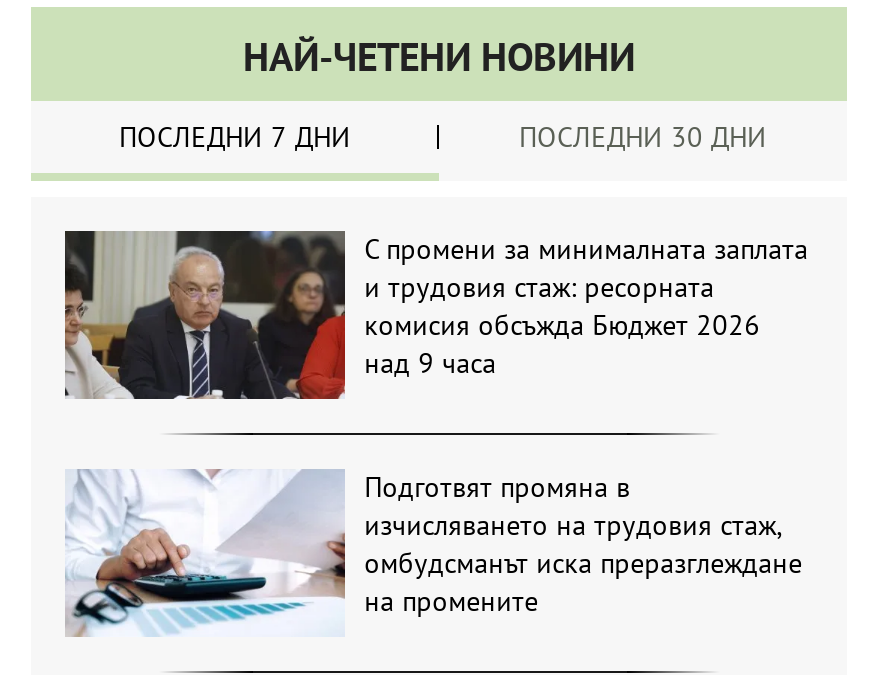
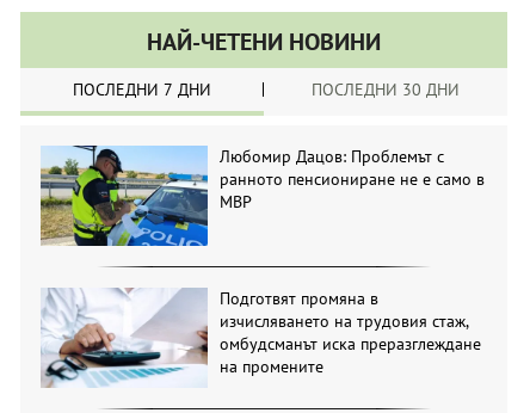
[63,229,808,401] [image] | С промени за минималната заплата | и трудовия стаж: ресорната | комисия обсъжда Бюджет 2026 | над 9 часа -> [41,145,484,247] [image] | Любомир Дацов: Проблемът с | ранното пенсиониране не е само в | МВР

